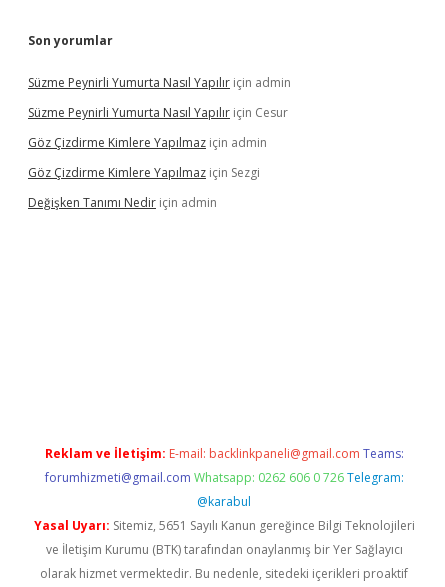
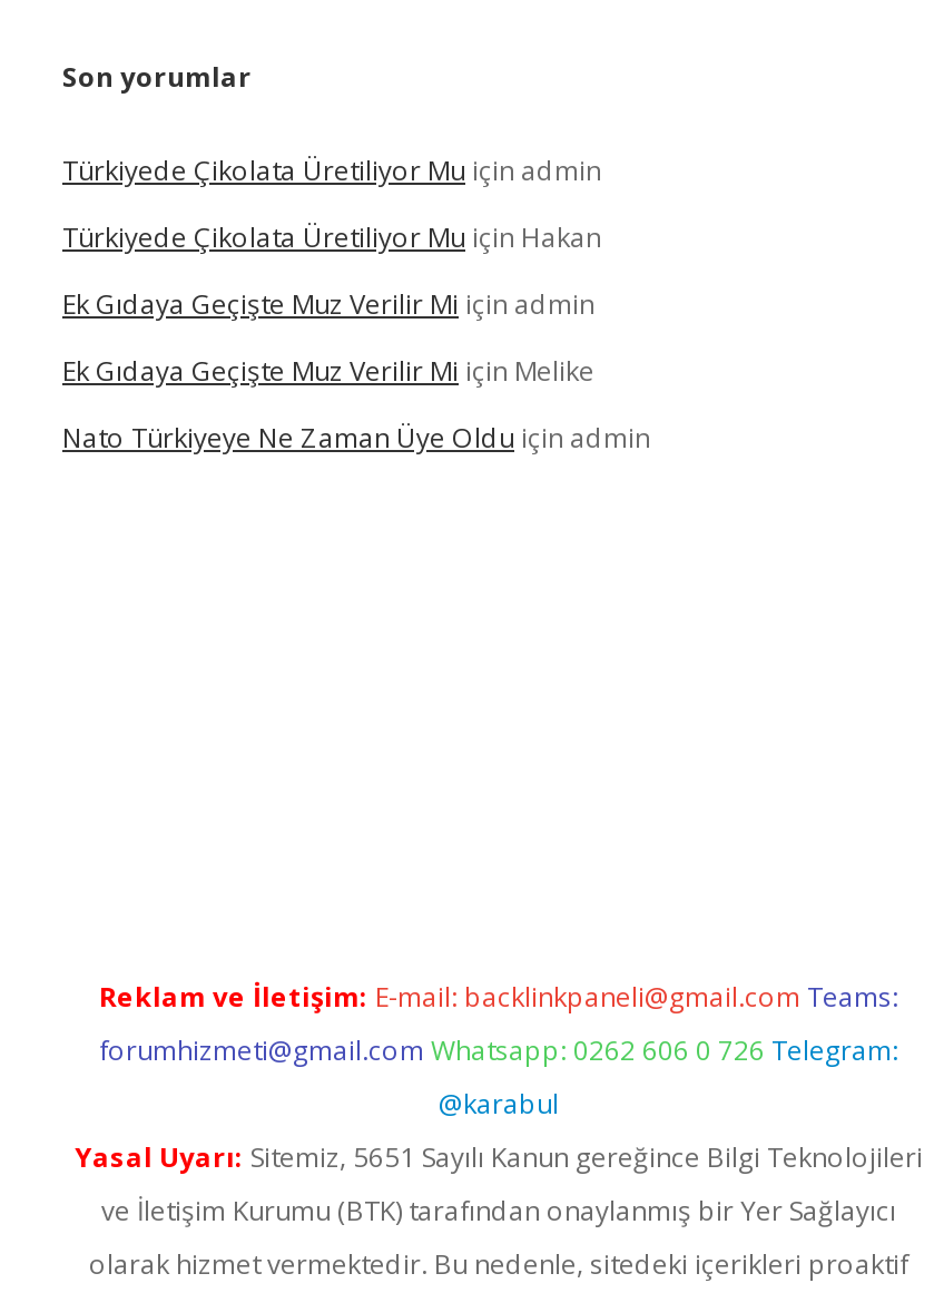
[28,74,291,91] Süzme Peynirli Yumurta Nasıl Yapılır için admin -> [62,151,601,189] Türkiyede Çikolata Üretiliyor Mu için admin
[28,104,288,121] Süzme Peynirli Yumurta Nasıl Yapılır için Cesur -> [62,218,601,256] Türkiyede Çikolata Üretiliyor Mu için Hakan
[28,134,267,151] Göz Çizdirme Kimlere Yapılmaz için admin -> [62,285,594,323] Ek Gıdaya Geçişte Muz Verilir Mi için admin
[28,164,260,181] Göz Çizdirme Kimlere Yapılmaz için Sezgi -> [62,352,594,390] Ek Gıdaya Geçişte Muz Verilir Mi için Melike
[28,194,217,211] Değişken Tanımı Nedir için admin -> [62,419,650,457] Nato Türkiyeye Ne Zaman Üye Oldu için admin

